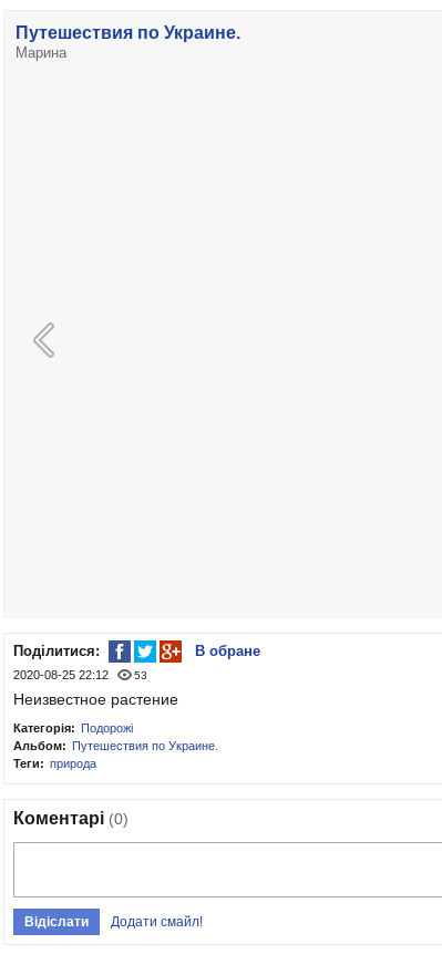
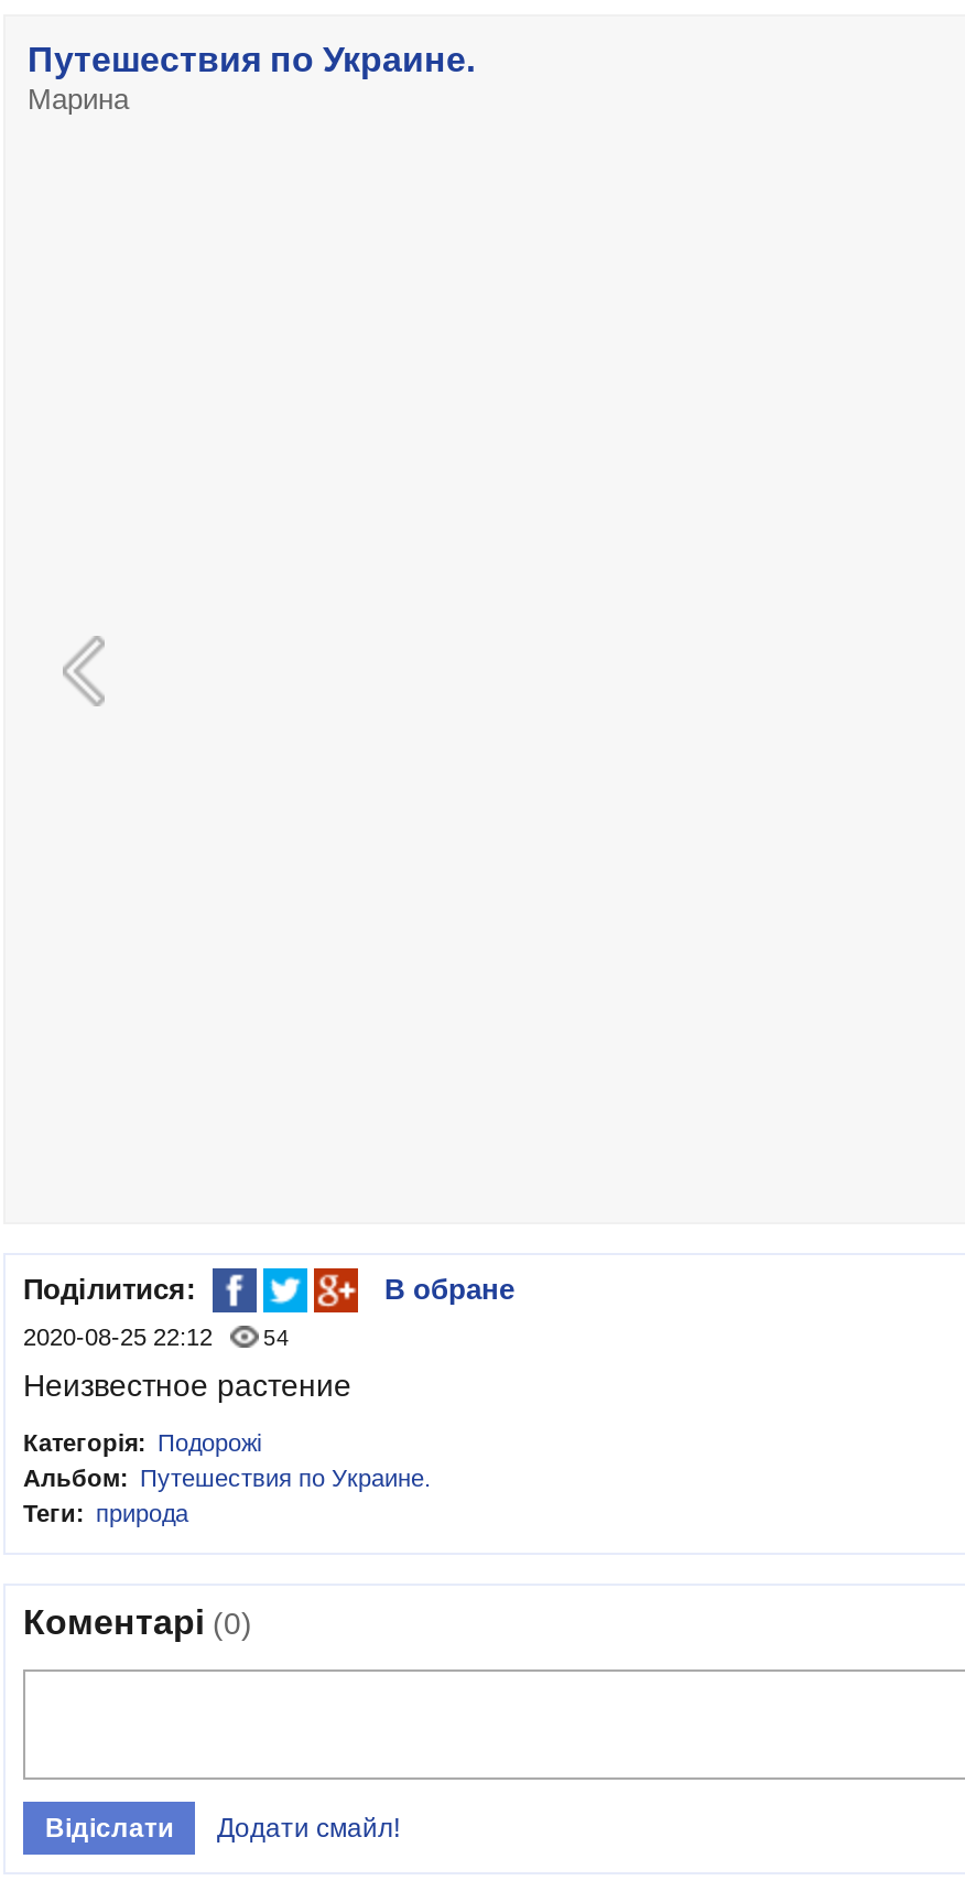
[134,669,147,681] 53 -> [263,1325,290,1349] 54

